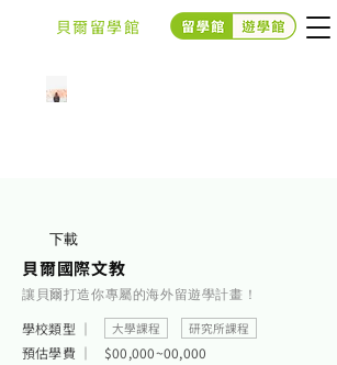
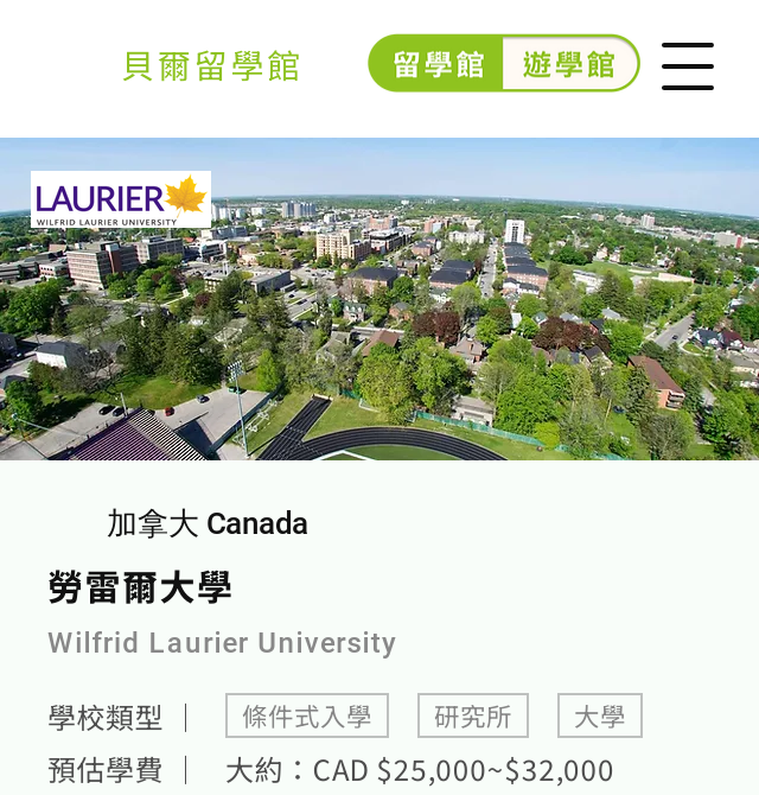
none -> [7,135,752,463] [image]
[22,231,257,302] 下載 | 貝爾國際文教 | 讓貝爾打造你專屬的海外留遊學計畫！ -> [47,505,398,660] 加拿大 Canada | 勞雷爾大學 | Wilfrid Laurier University
[112,320,249,336] 大學課程 | 研究所課程 -> [242,698,626,733] 條件式入學 | 研究所 | 大學
[22,343,207,362] 預估學費 ｜ $00,000~00,000 -> [47,748,615,788] 預估學費 ｜ 大約：CAD $25,000~$32,000

